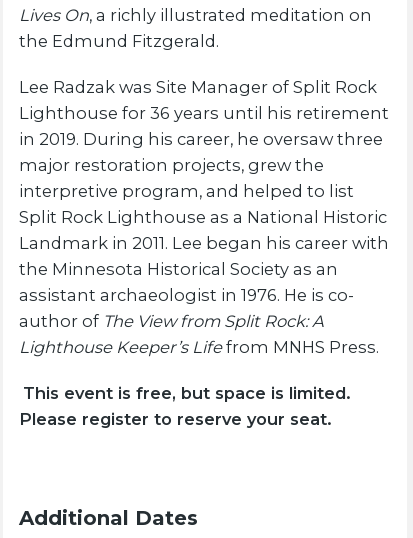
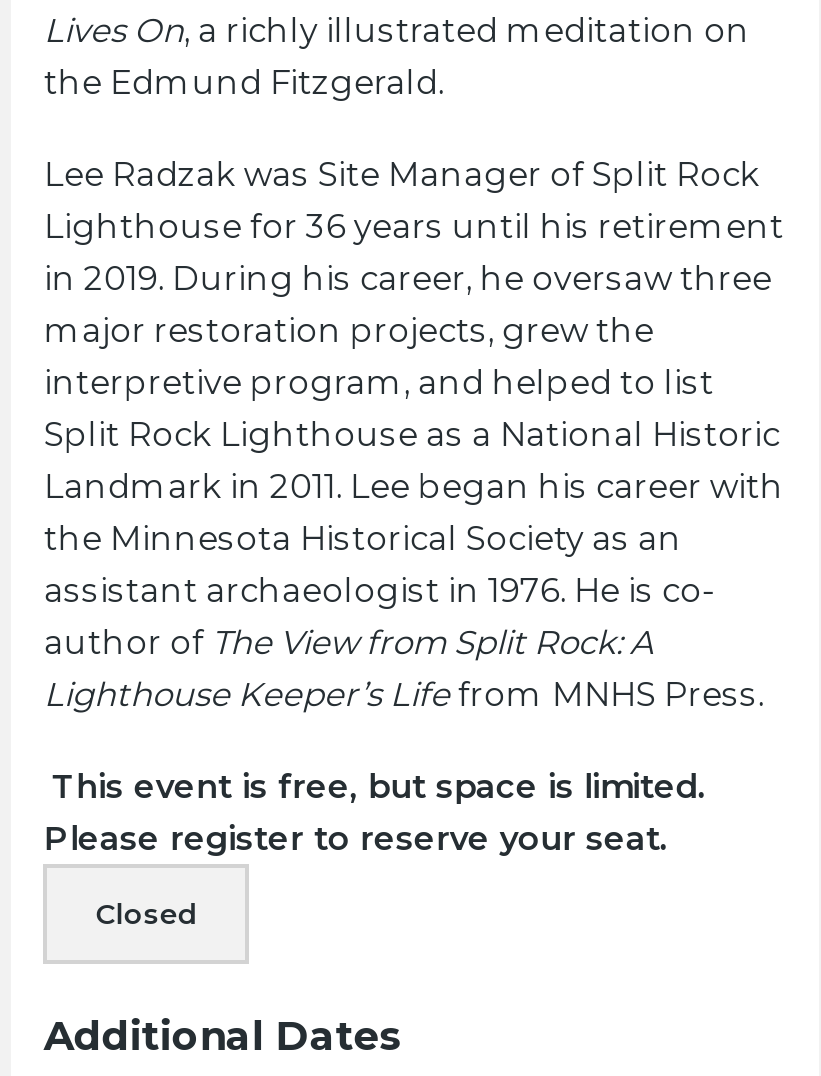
none -> [96,895,198,931] Closed

